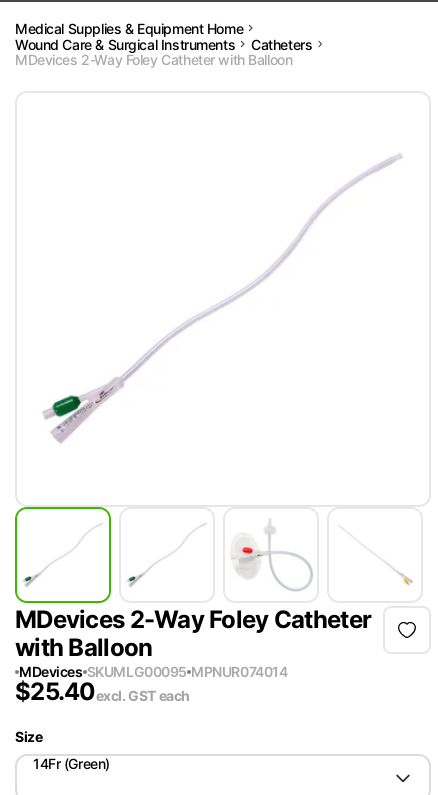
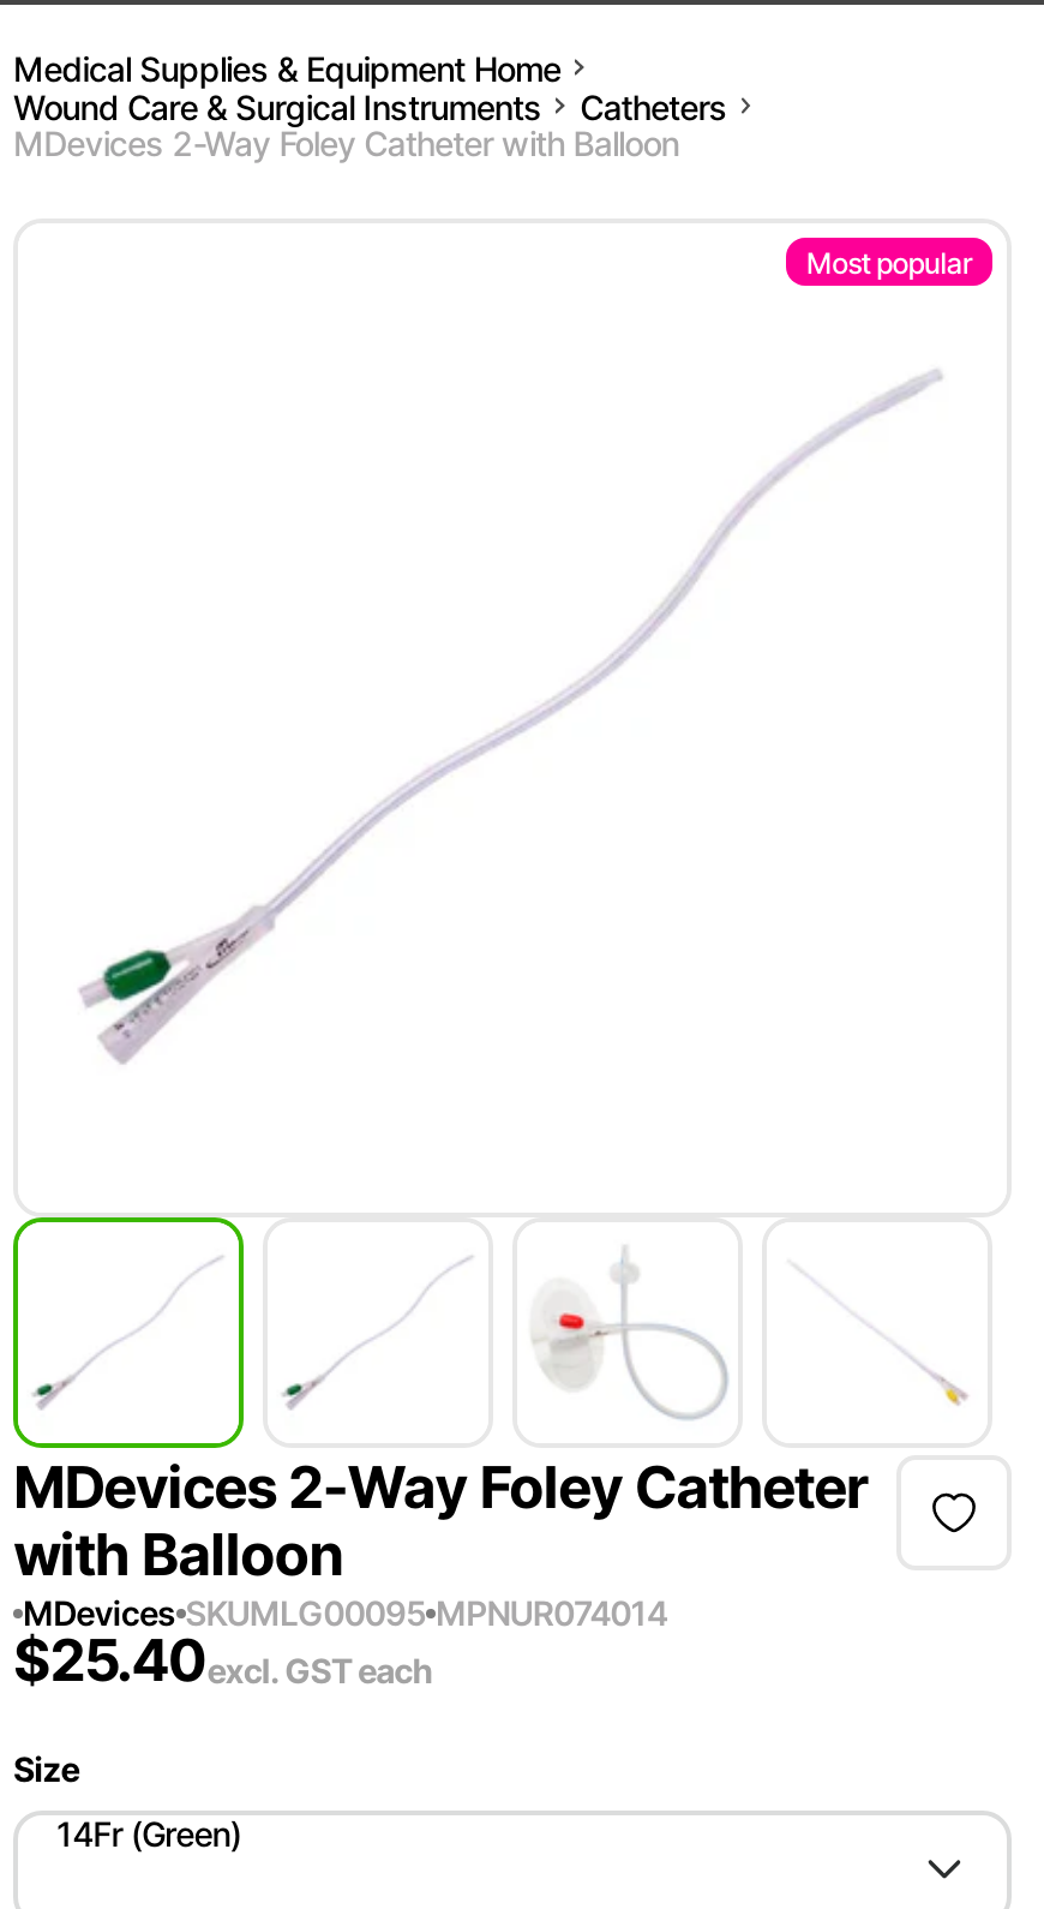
none -> [806,244,973,280] Most popular

